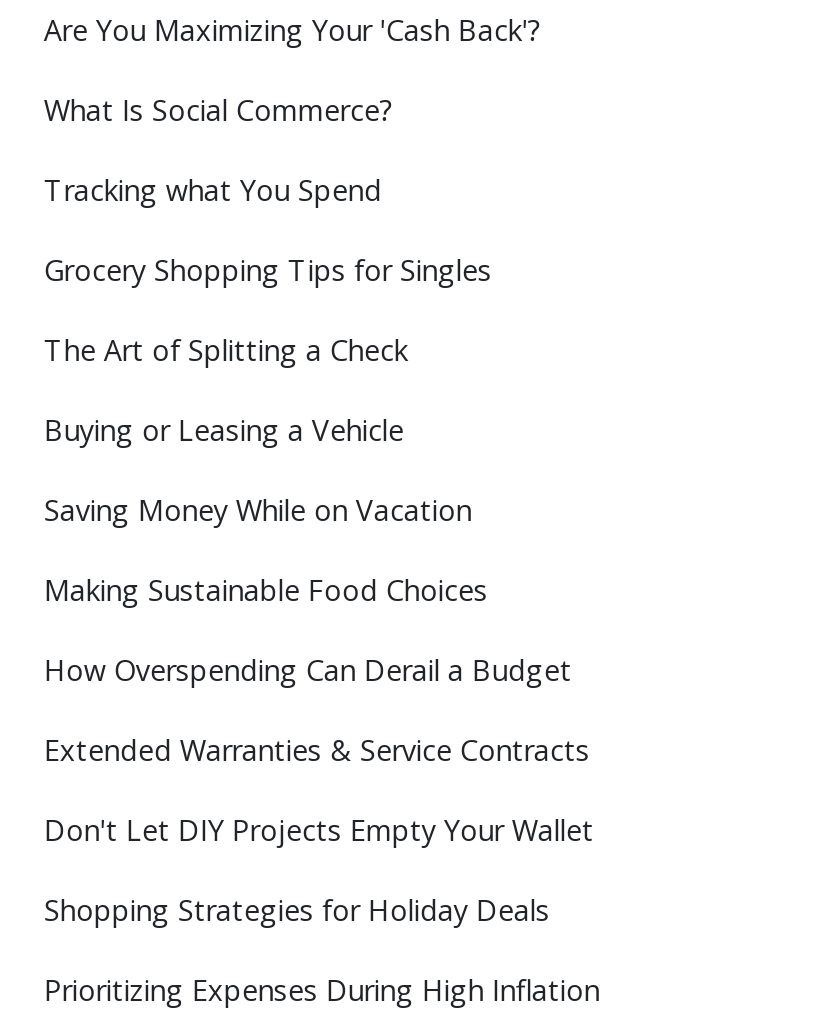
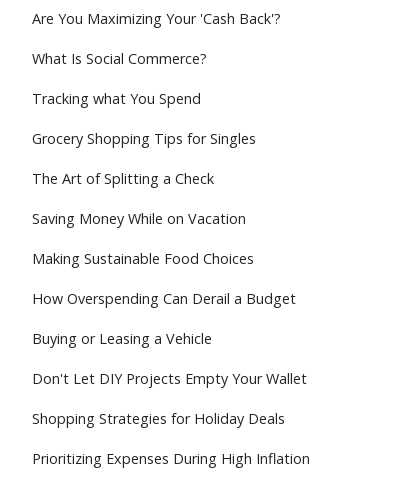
moved [44,411,404,449] -> [32,329,212,348]: Buying or Leasing a Vehicle
[44,731,590,769] Extended Warranties & Service Contracts -> none

